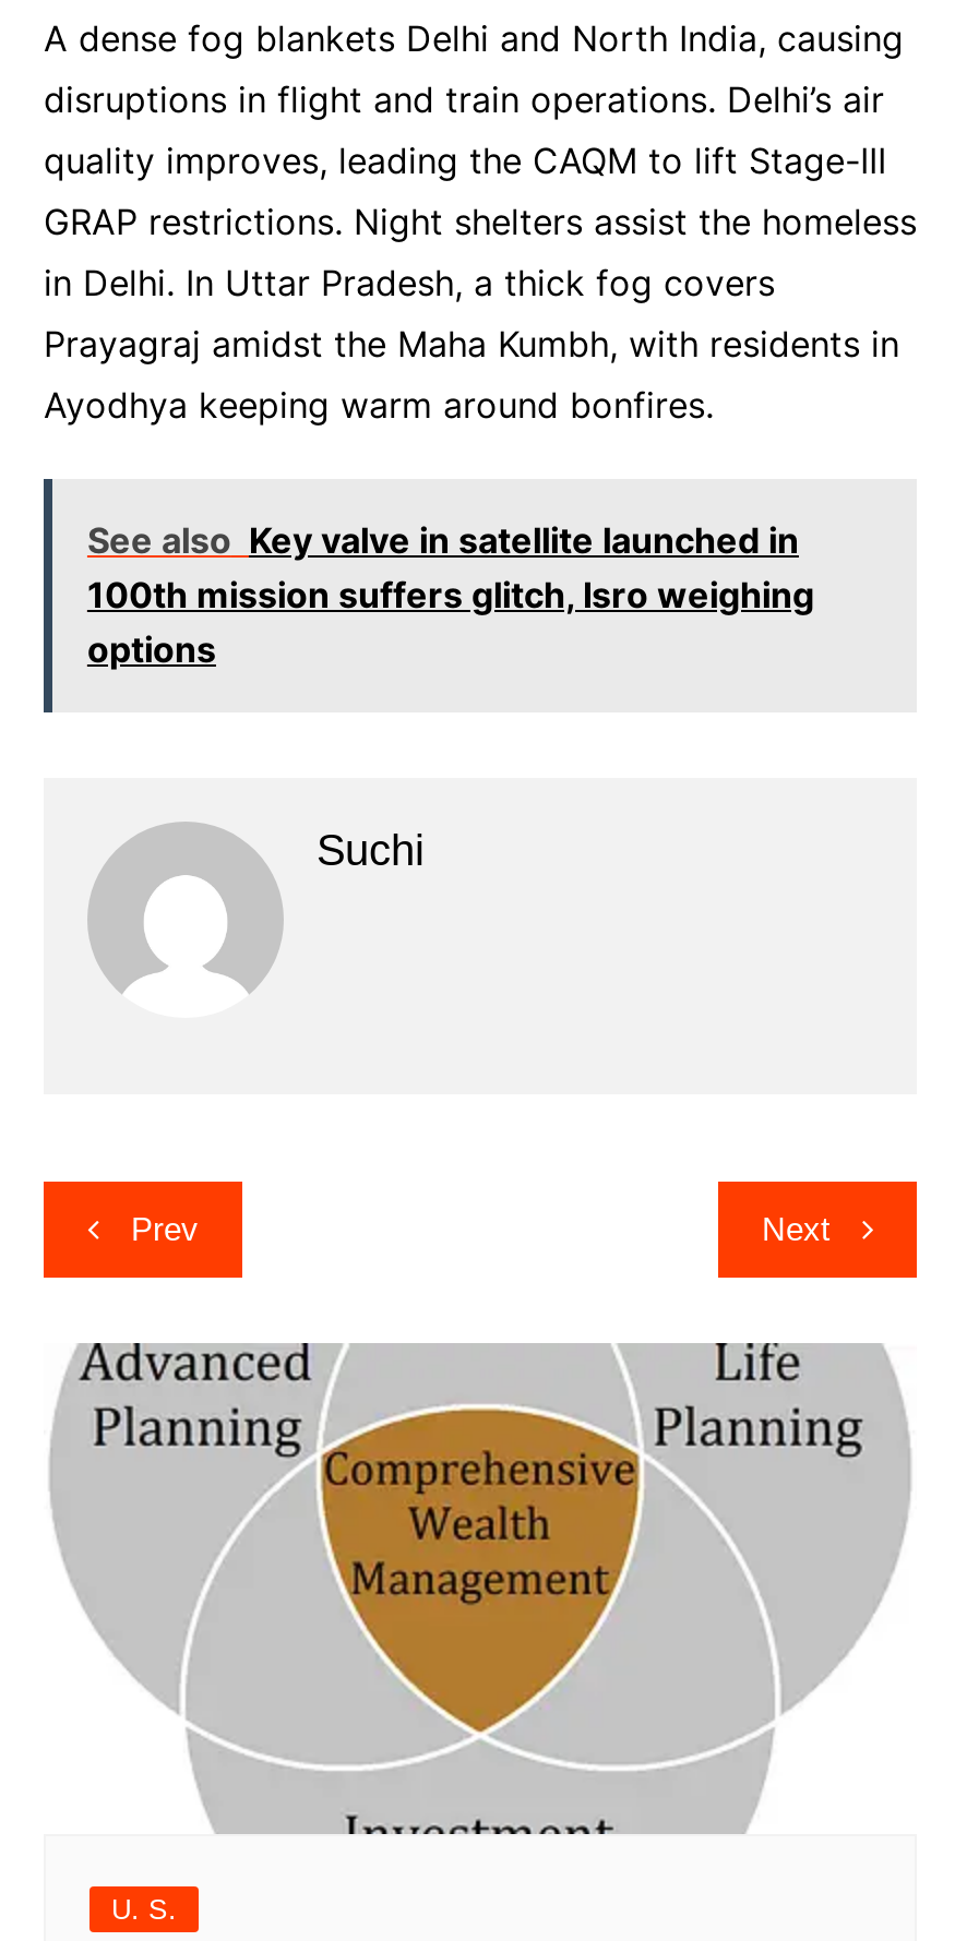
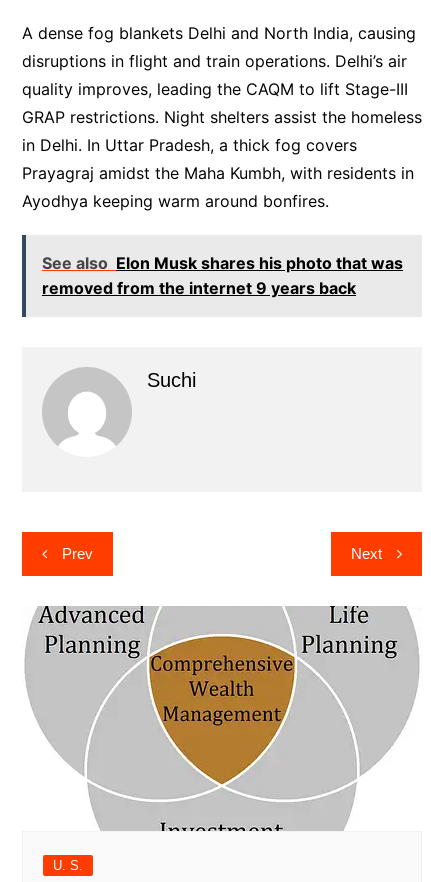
[87,517,814,670] See also Key valve in satellite launched in | 100th mission suffers glitch, Isro weighing | options -> [42,252,403,297] See also Elon Musk shares his photo that was | removed from the internet 9 years back

